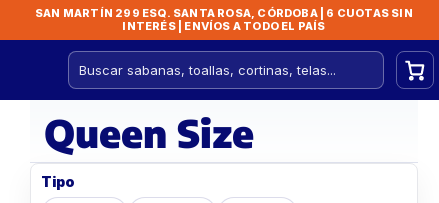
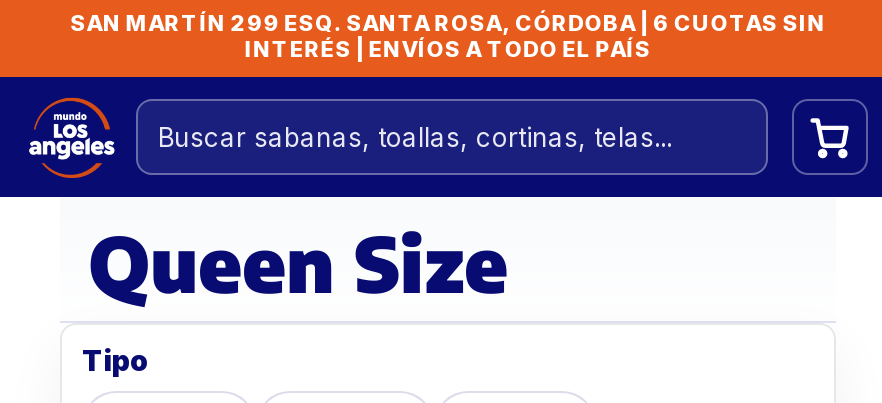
none -> [28,95,116,181] [image]

